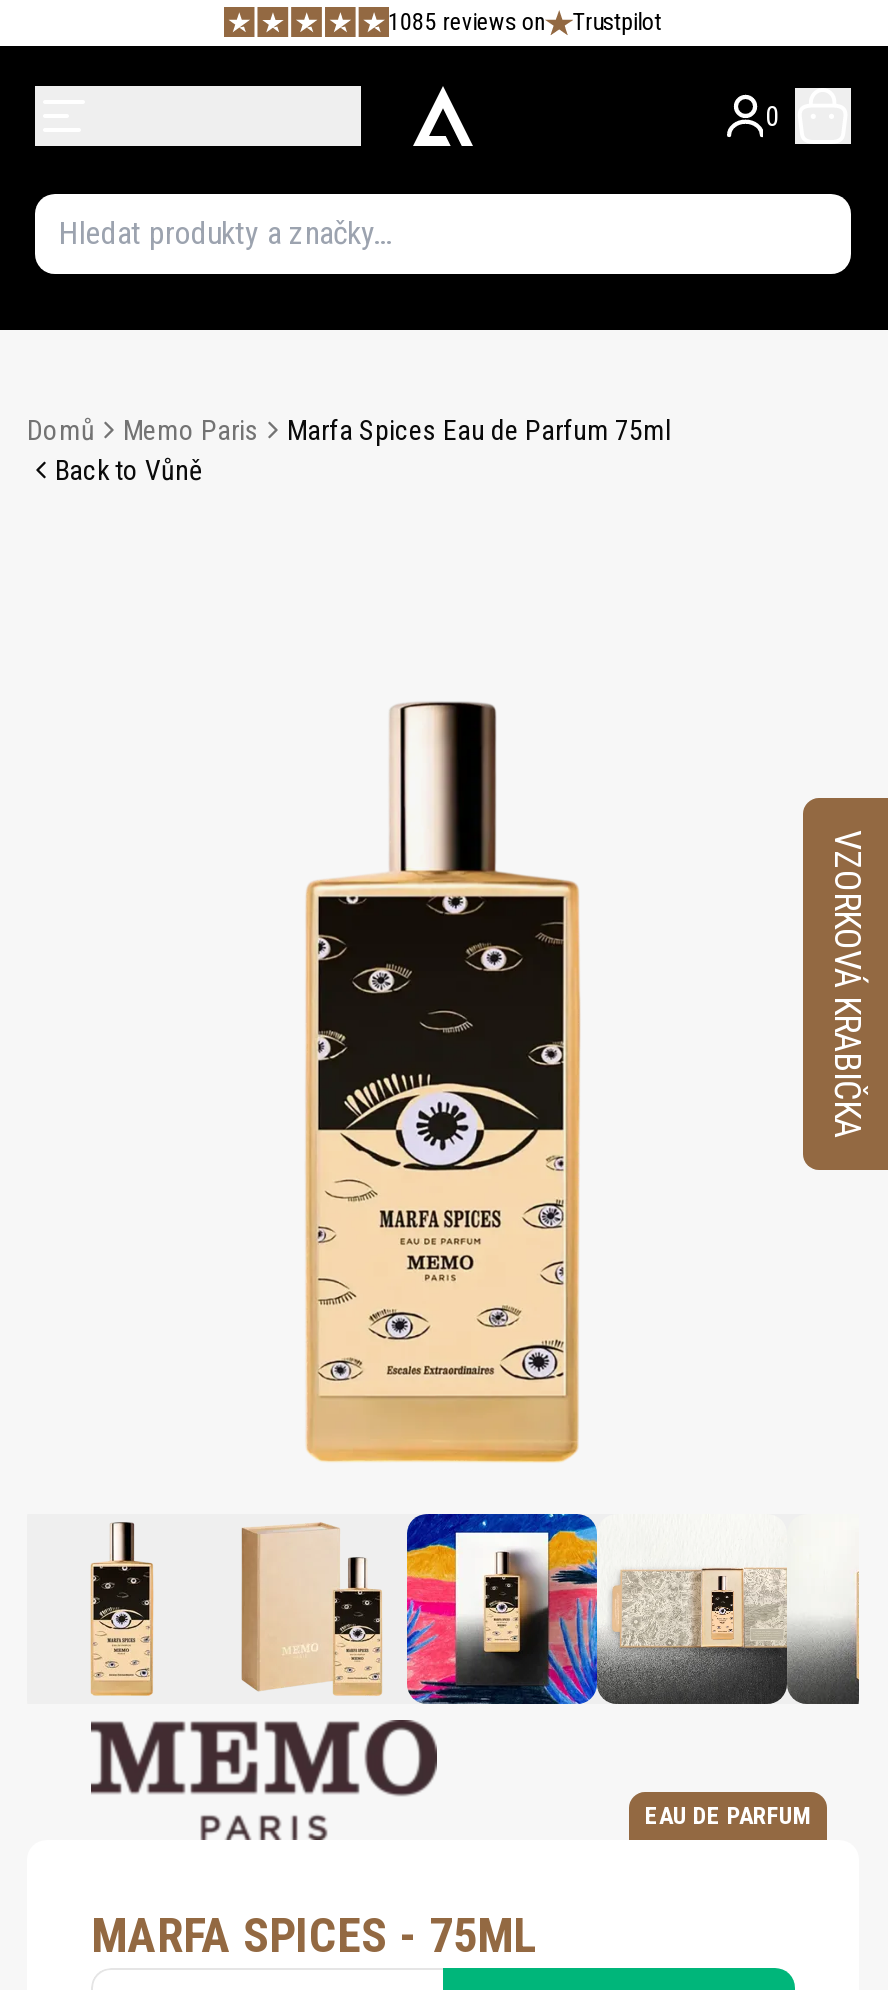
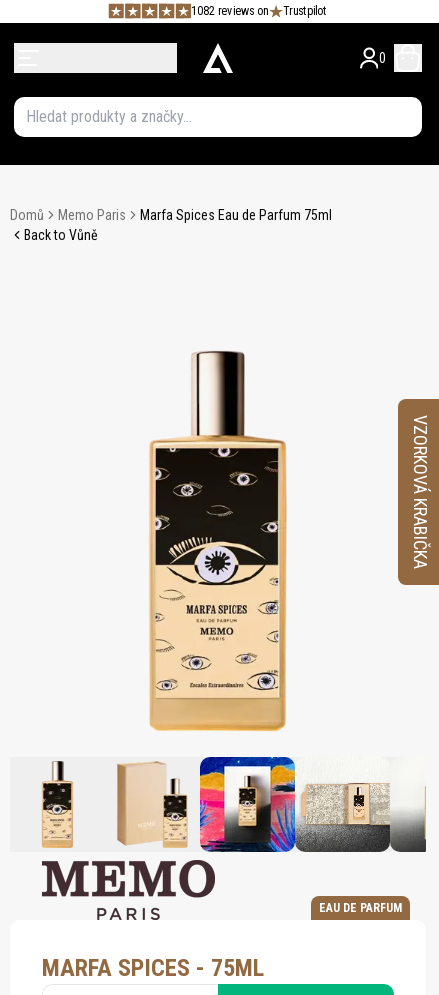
[388,7,661,36] 1085 reviews on Trustpilot -> [191,3,327,18] 1082 reviews on Trustpilot

